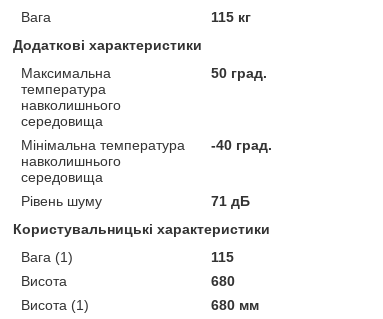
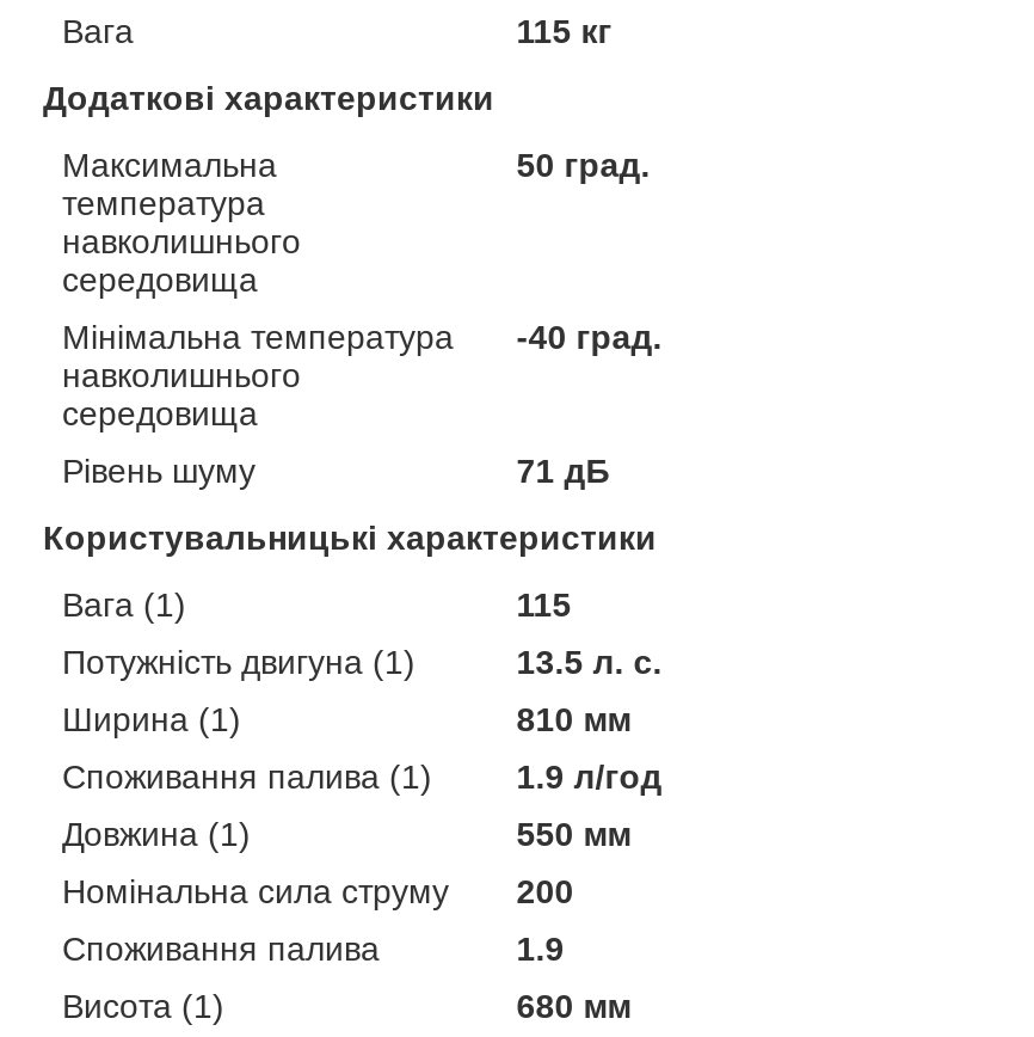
[21,273,235,289] Висота | 680 -> [62,642,662,967] Потужність двигуна (1) | 13.5 л. с. | Ширина (1) | 810 мм | Споживання палива (1) | 1.9 л/год | Довжина (1) | 550 мм | Номінальна сила струму | 200 | Споживання палива | 1.9

